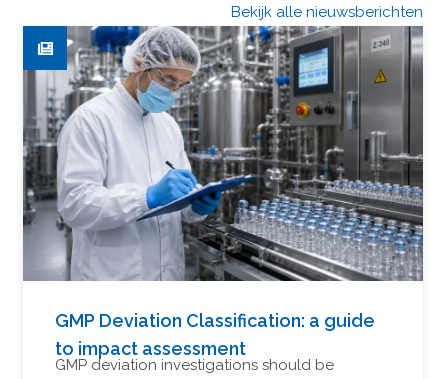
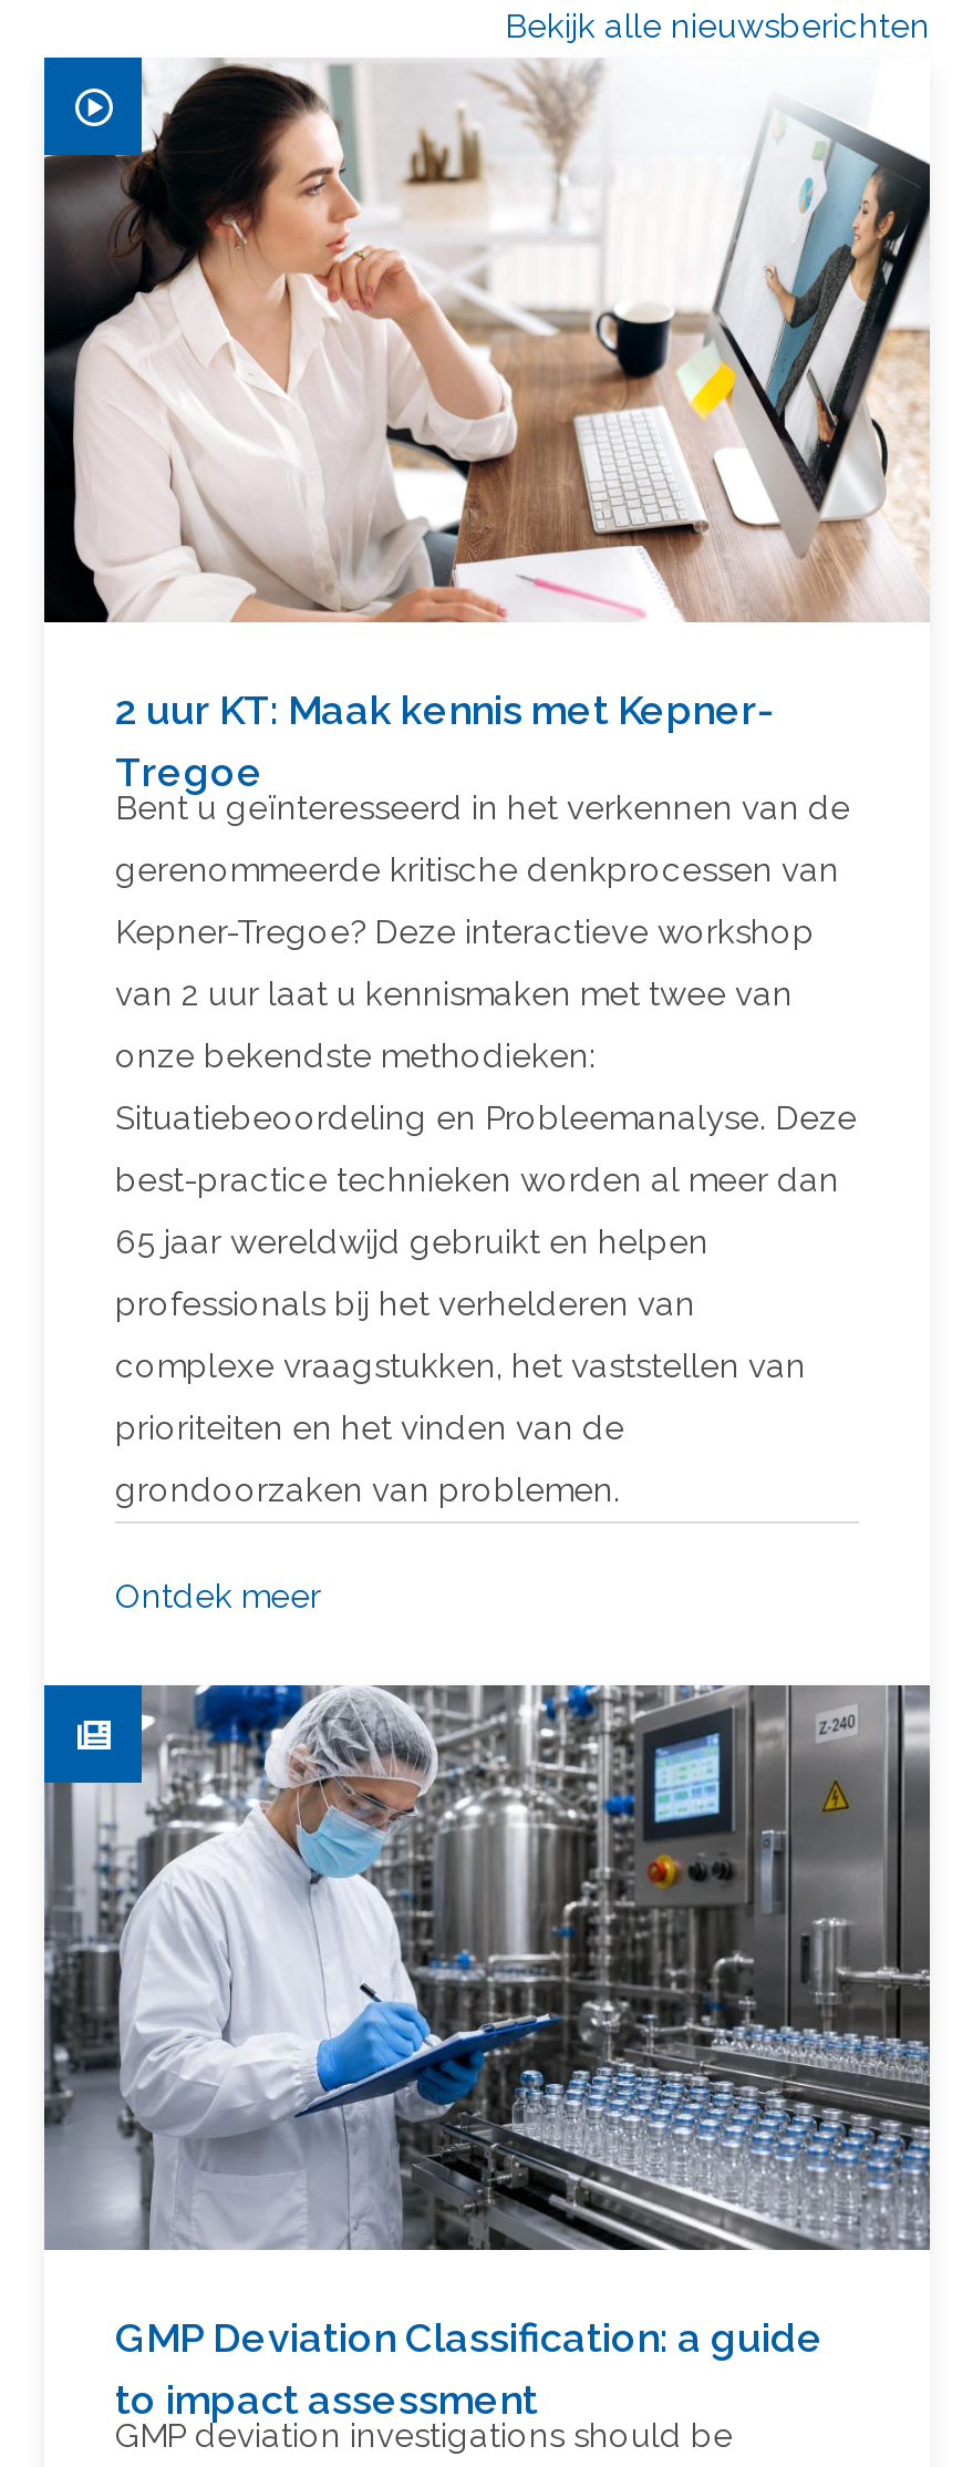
none -> [42,58,930,1617] [image] | 2 uur KT: Maak kennis met Kepner- | Tregoe | Bent u geïnteresseerd in het verkennen van de | gerenommeerde kritische denkprocessen van | Kepner-Tregoe? Deze interactieve workshop | van 2 uur laat u kennismaken met twee van | onze bekendste methodieken: | Situatiebeoordeling en Probleemanalyse. Deze | best-practice technieken worden al meer dan | 65 jaar wereldwijd gebruikt en helpen | professionals bij het verhelderen van | complexe vraagstukken, het vaststellen van | prioriteiten en het vinden van de | grondoorzaken van problemen. | Ontdek meer

